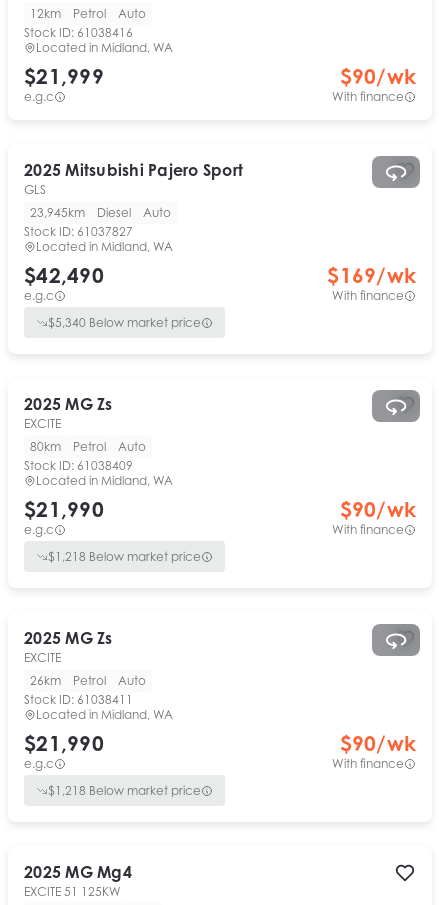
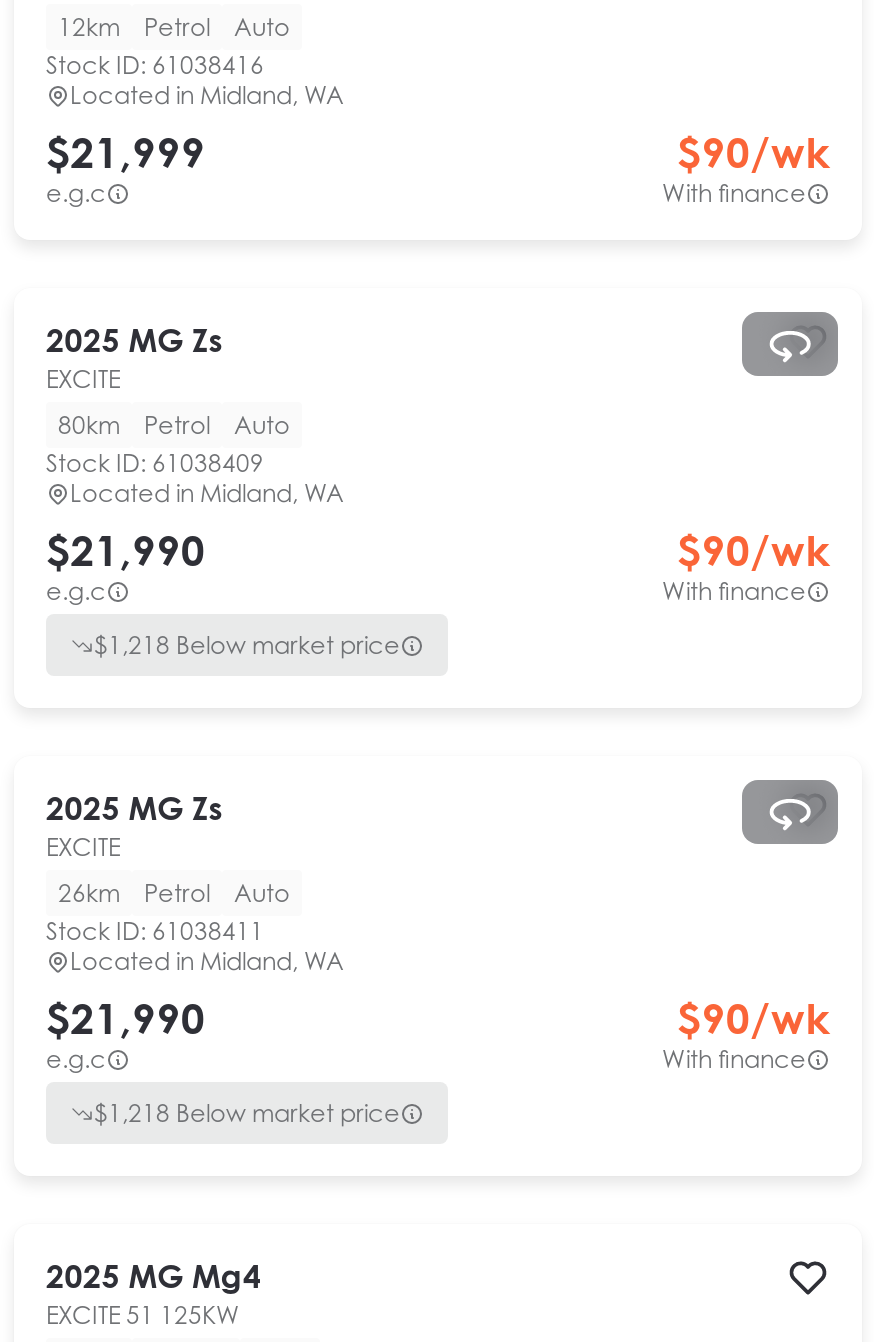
[24,160,243,303] 2025 Mitsubishi Pajero Sport | GLS | 23,945km | Diesel | Auto | Stock ID: 61037827 | Located in Midland, WA | $42,490 | e.g.c -> none
[48,262,416,330] $169/wk | With finance | $5,340 Below market price -> none

